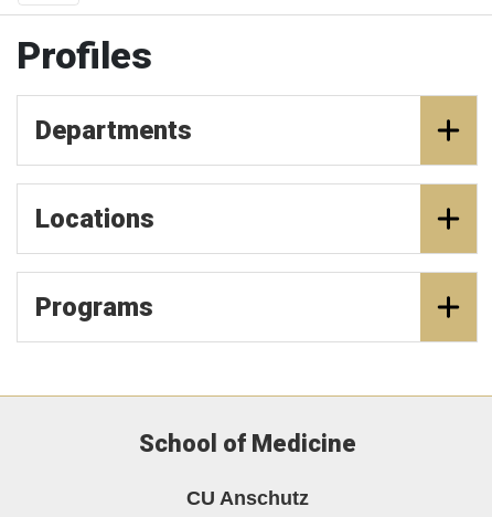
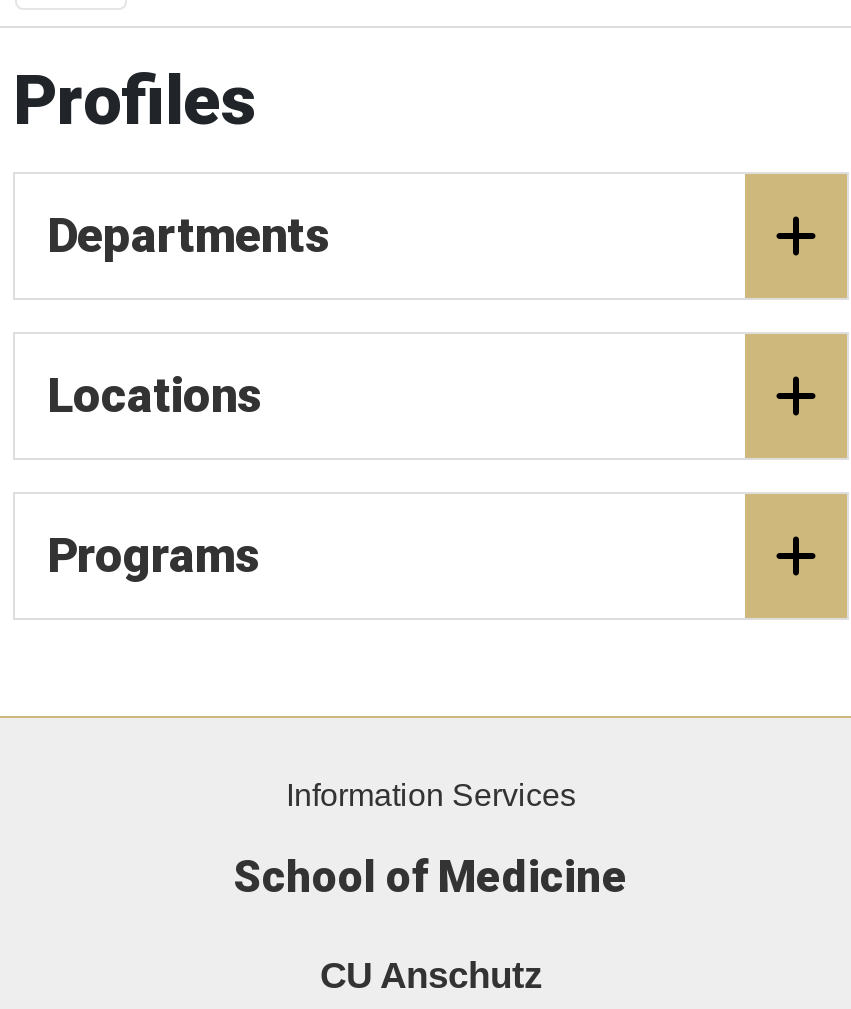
none -> [286,778,576,812] Information Services

